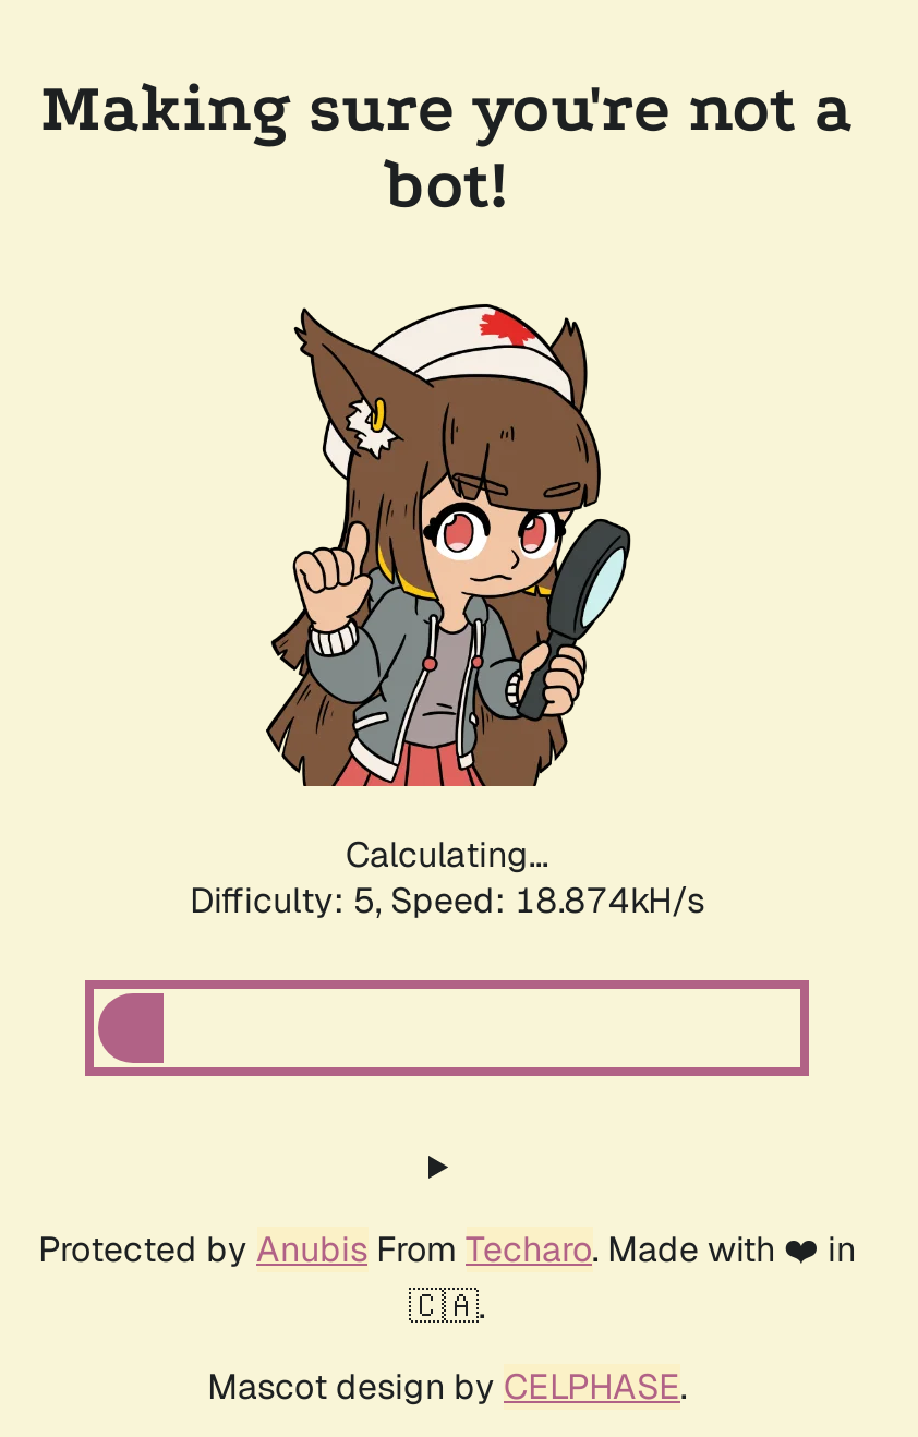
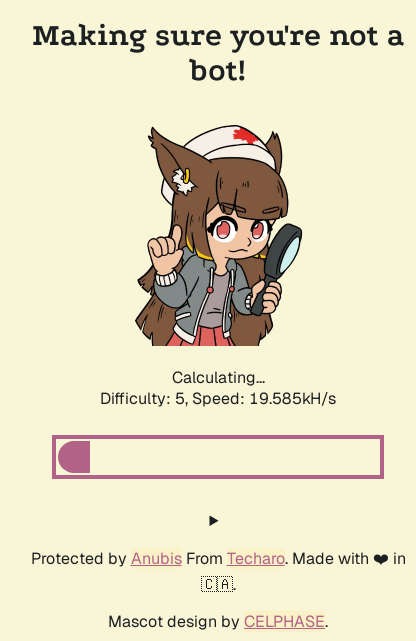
[190,878,704,923] Difficulty: 5, Speed: 18.874kH/s -> [100,388,336,409] Difficulty: 5, Speed: 19.585kH/s

